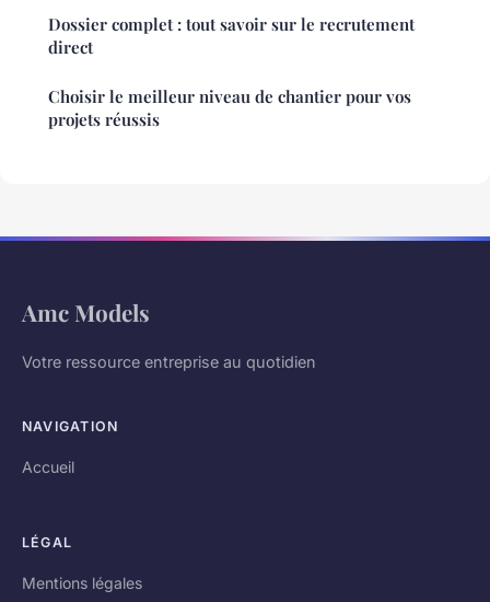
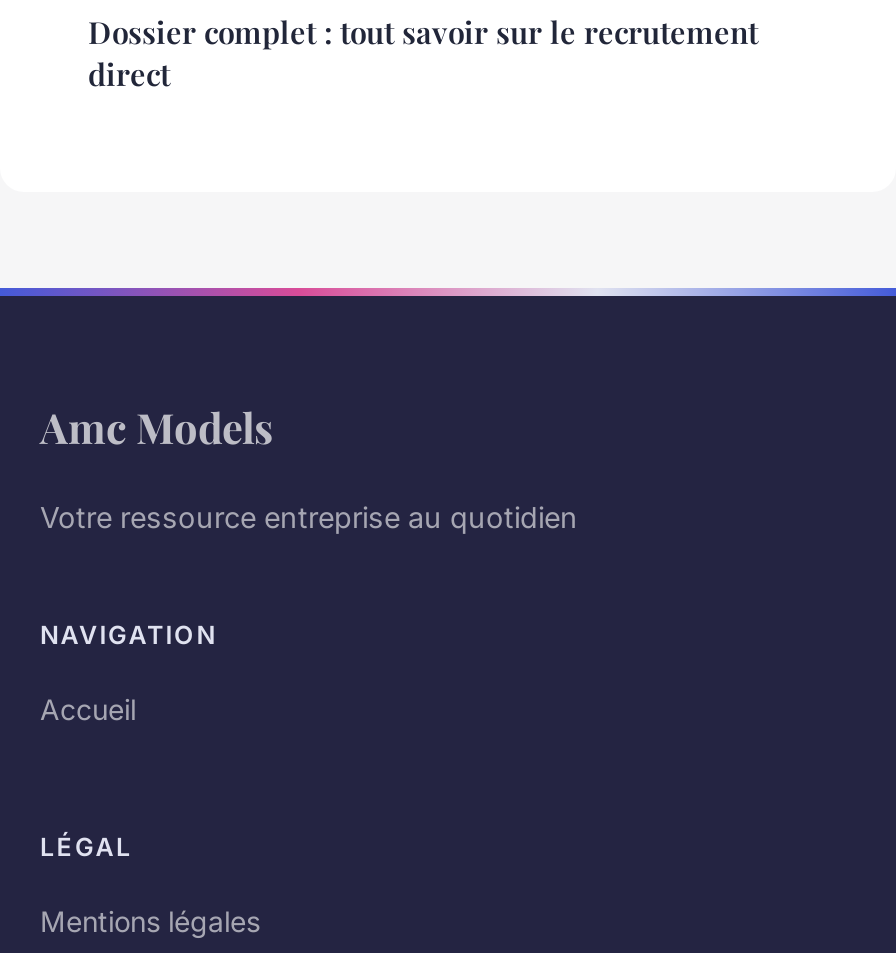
[48,86,411,130] Choisir le meilleur niveau de chantier pour vos | projets réussis -> none

